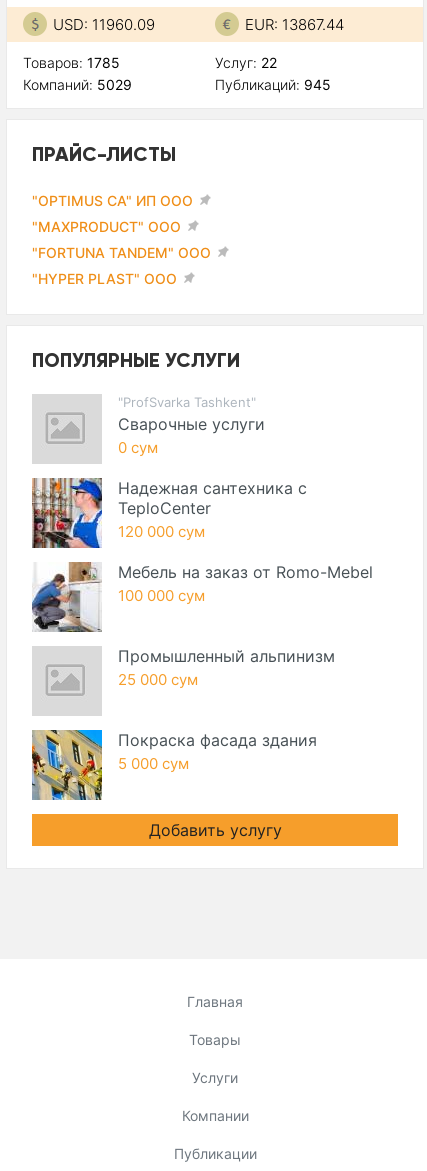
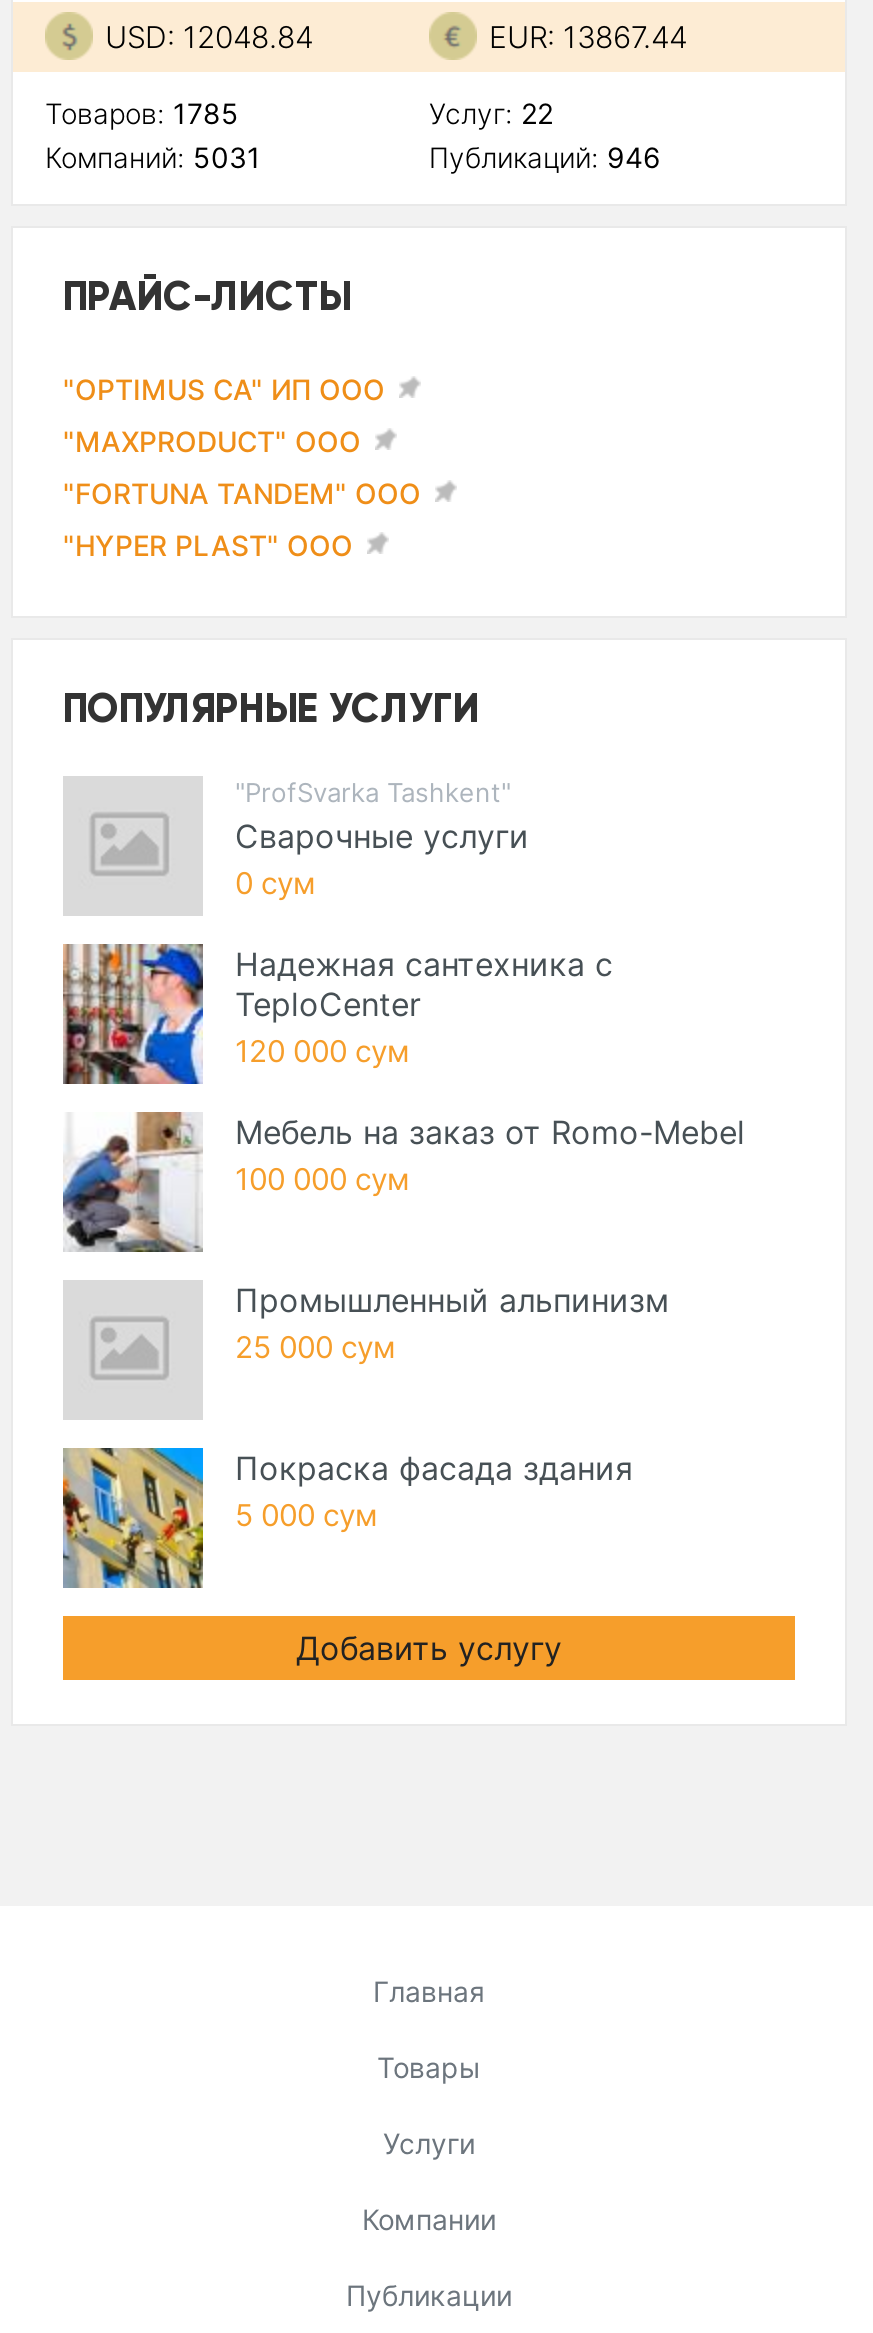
[53,15,155,34] USD: 11960.09 -> [105,18,313,56] USD: 12048.84
[23,76,132,93] Компаний: 5029 -> [45,140,261,174] Компаний: 5031
[215,76,331,93] Публикаций: 945 -> [429,140,661,174] Публикаций: 946

